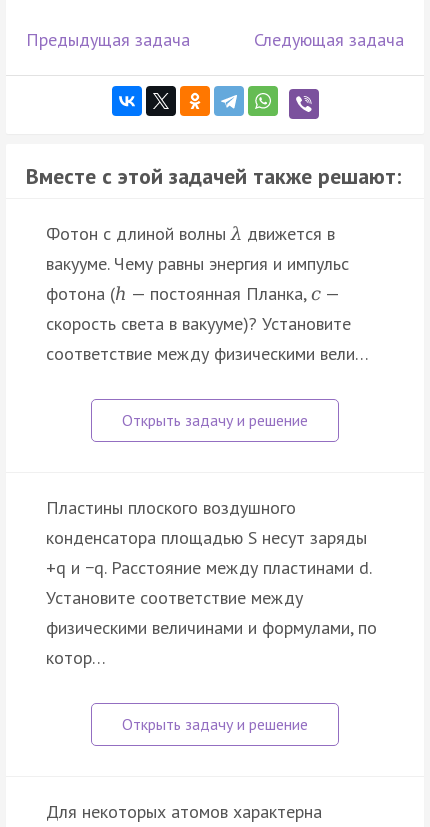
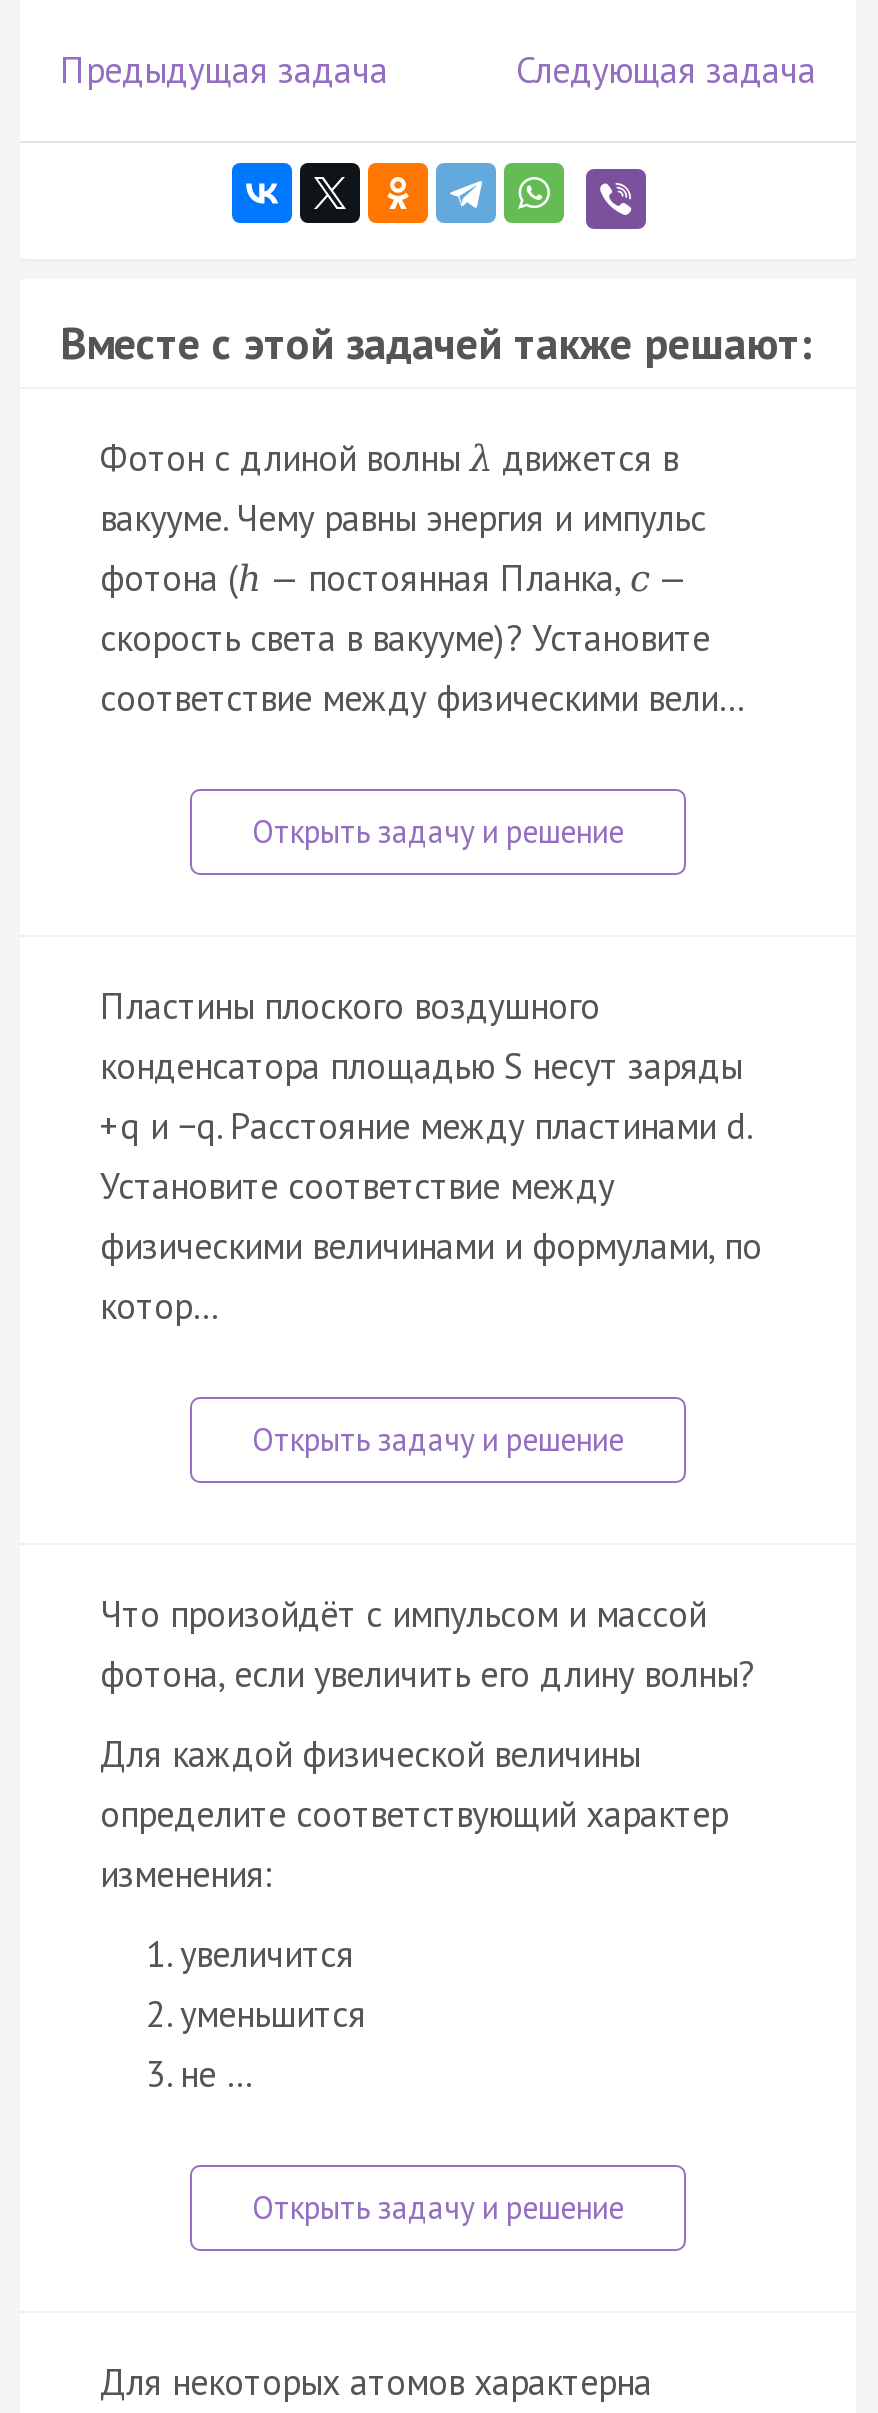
none -> [100,1590,754,2096] Что произойдёт с импульсом и массой | фотона, если увеличить его длину волны? | Для каждой физической величины | определите соответствующий характер | изменения: | увеличится | уменьшится | не …

